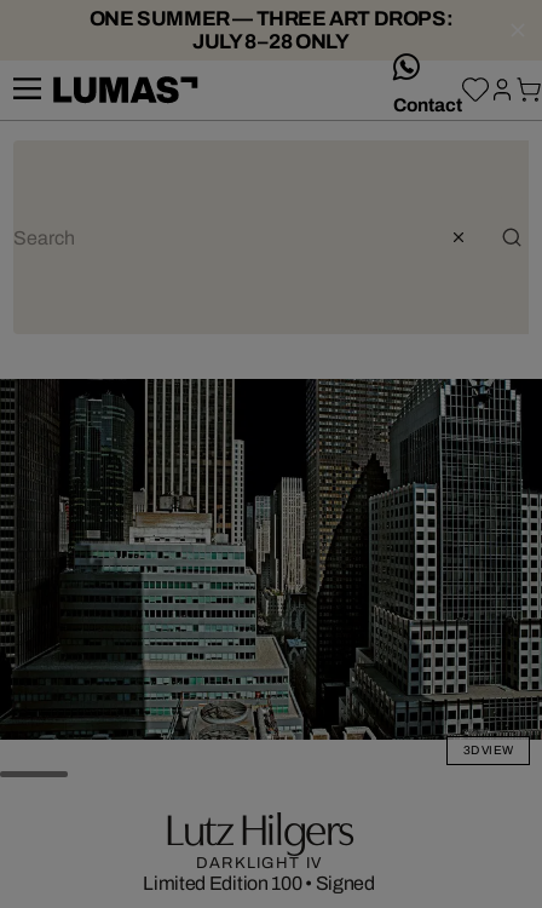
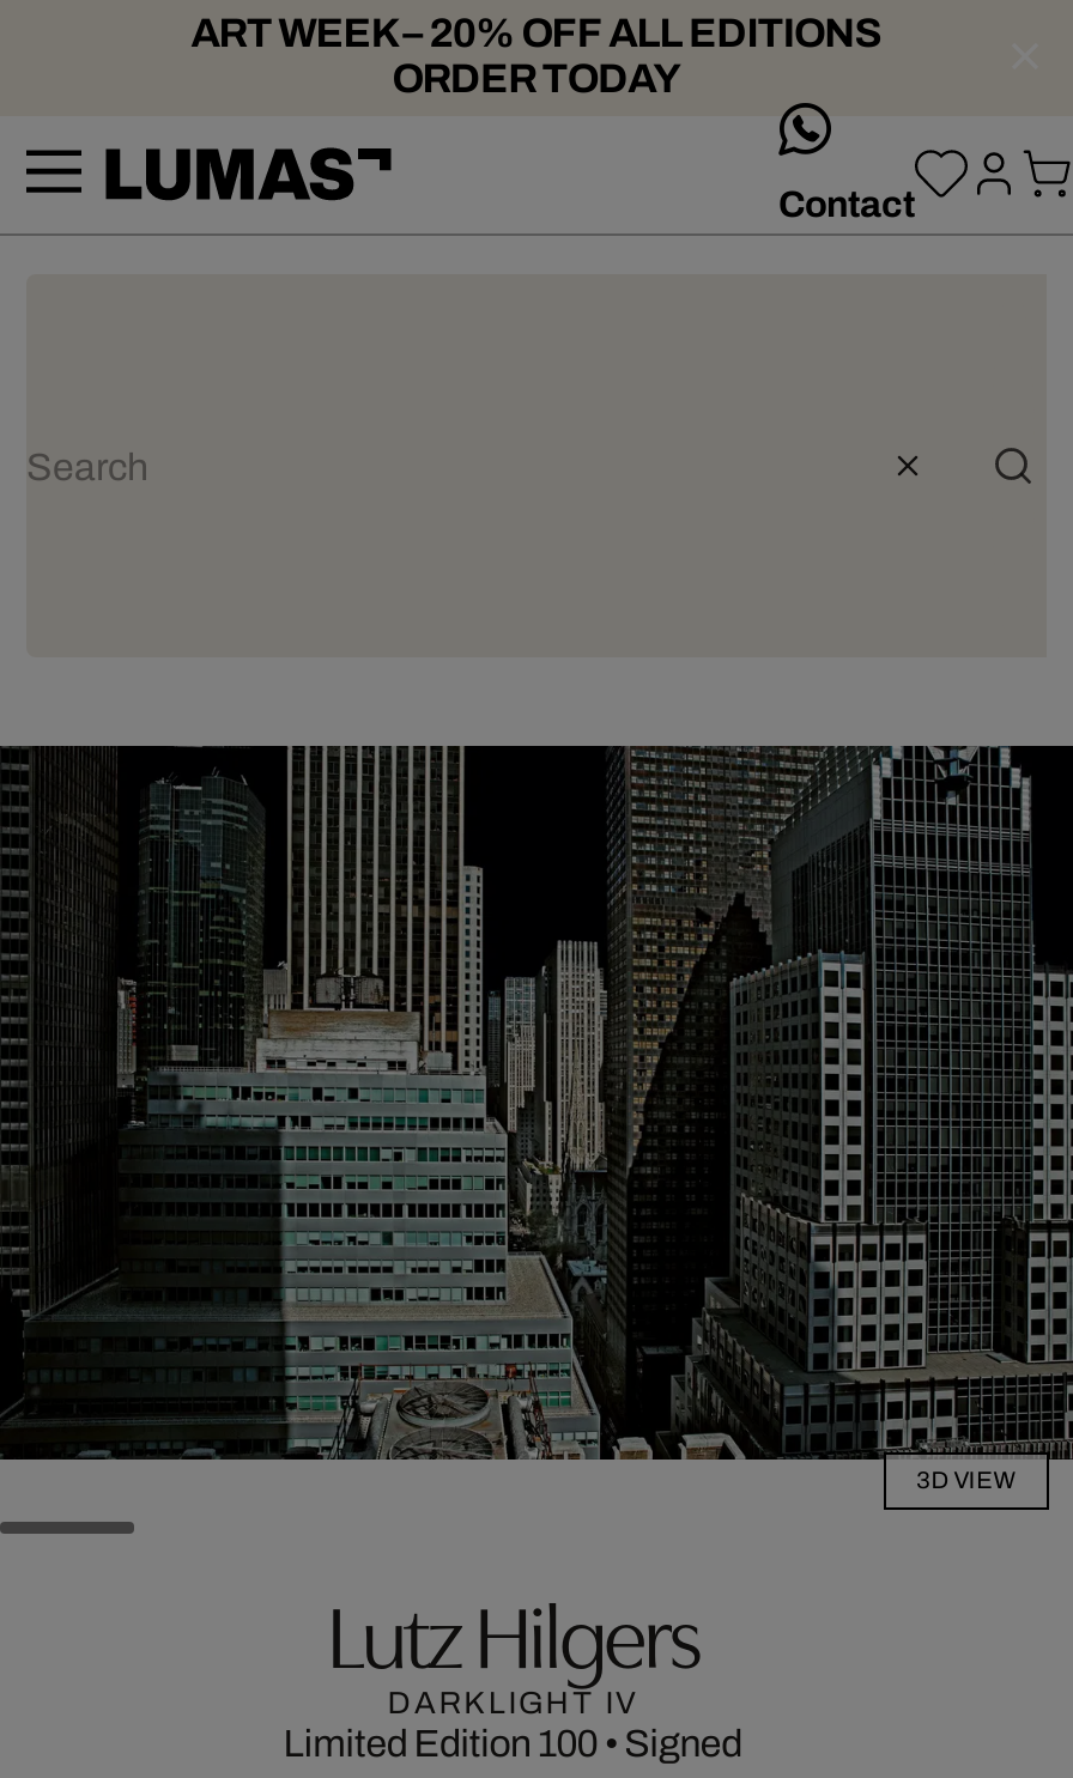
[89,7,453,53] ONE SUMMER — THREE ART DROPS: | JULY 8–28 ONLY -> [191,11,882,102] ART WEEK – 20% OFF ALL EDITIONS | ORDER TODAY

